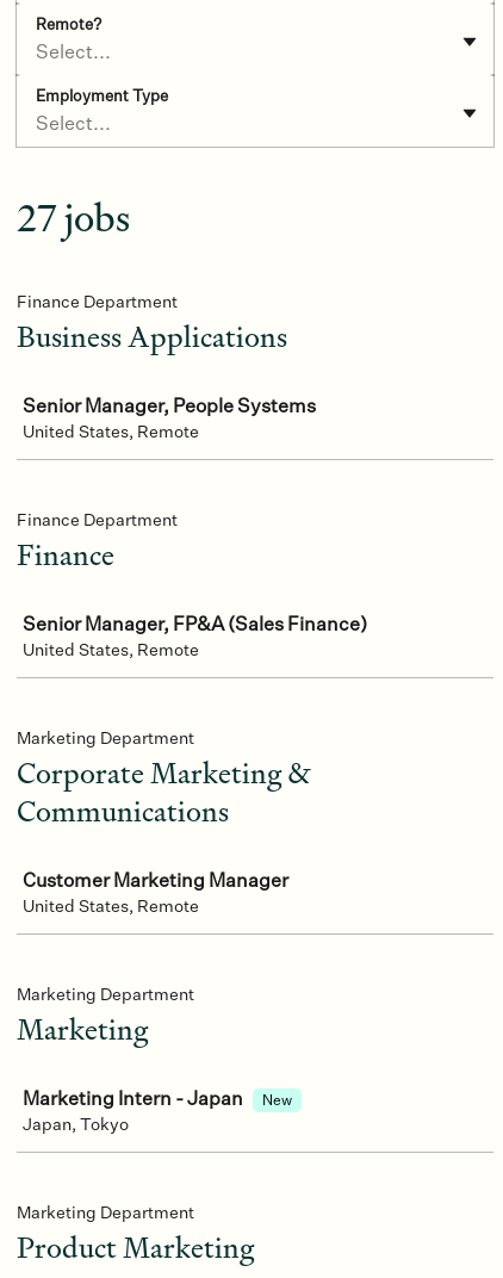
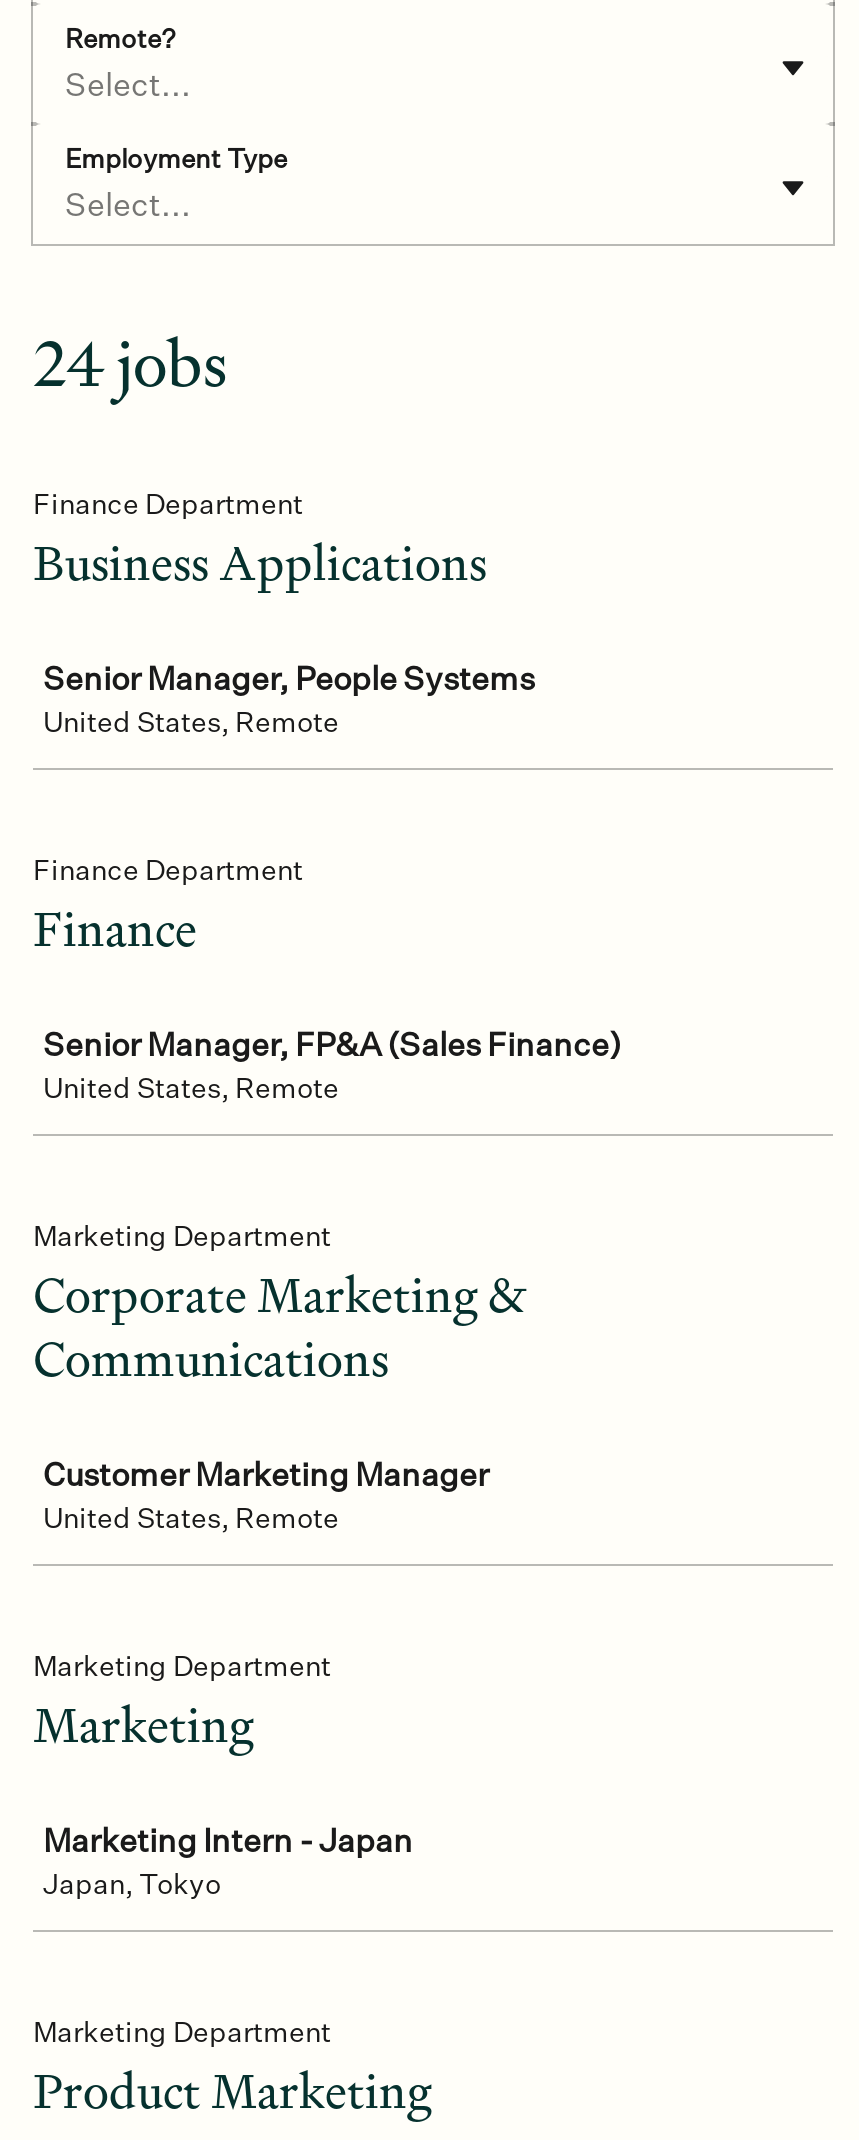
[17,188,130,247] 27 jobs -> [33,314,227,412] 24 jobs
[262,1091,292,1109] New -> none

